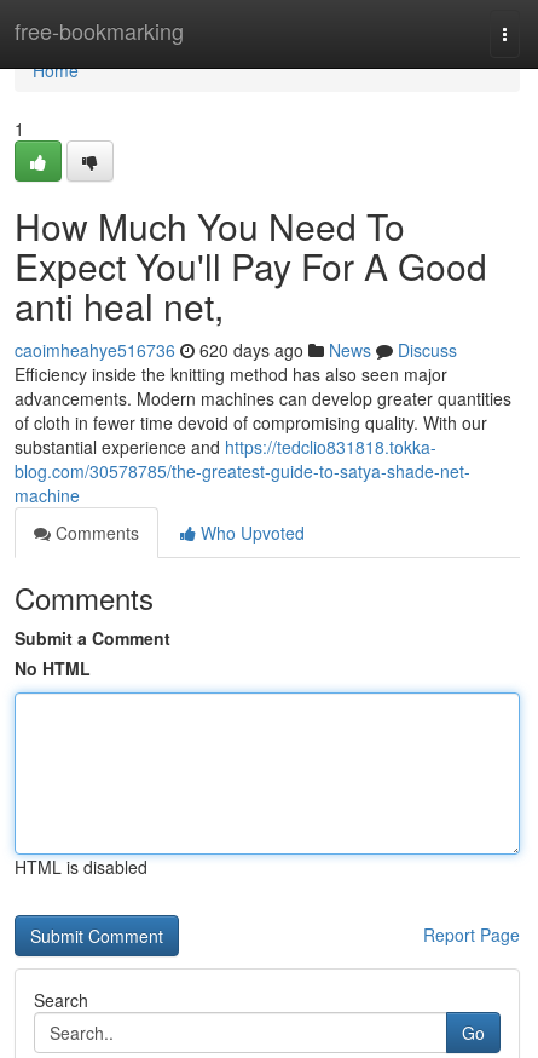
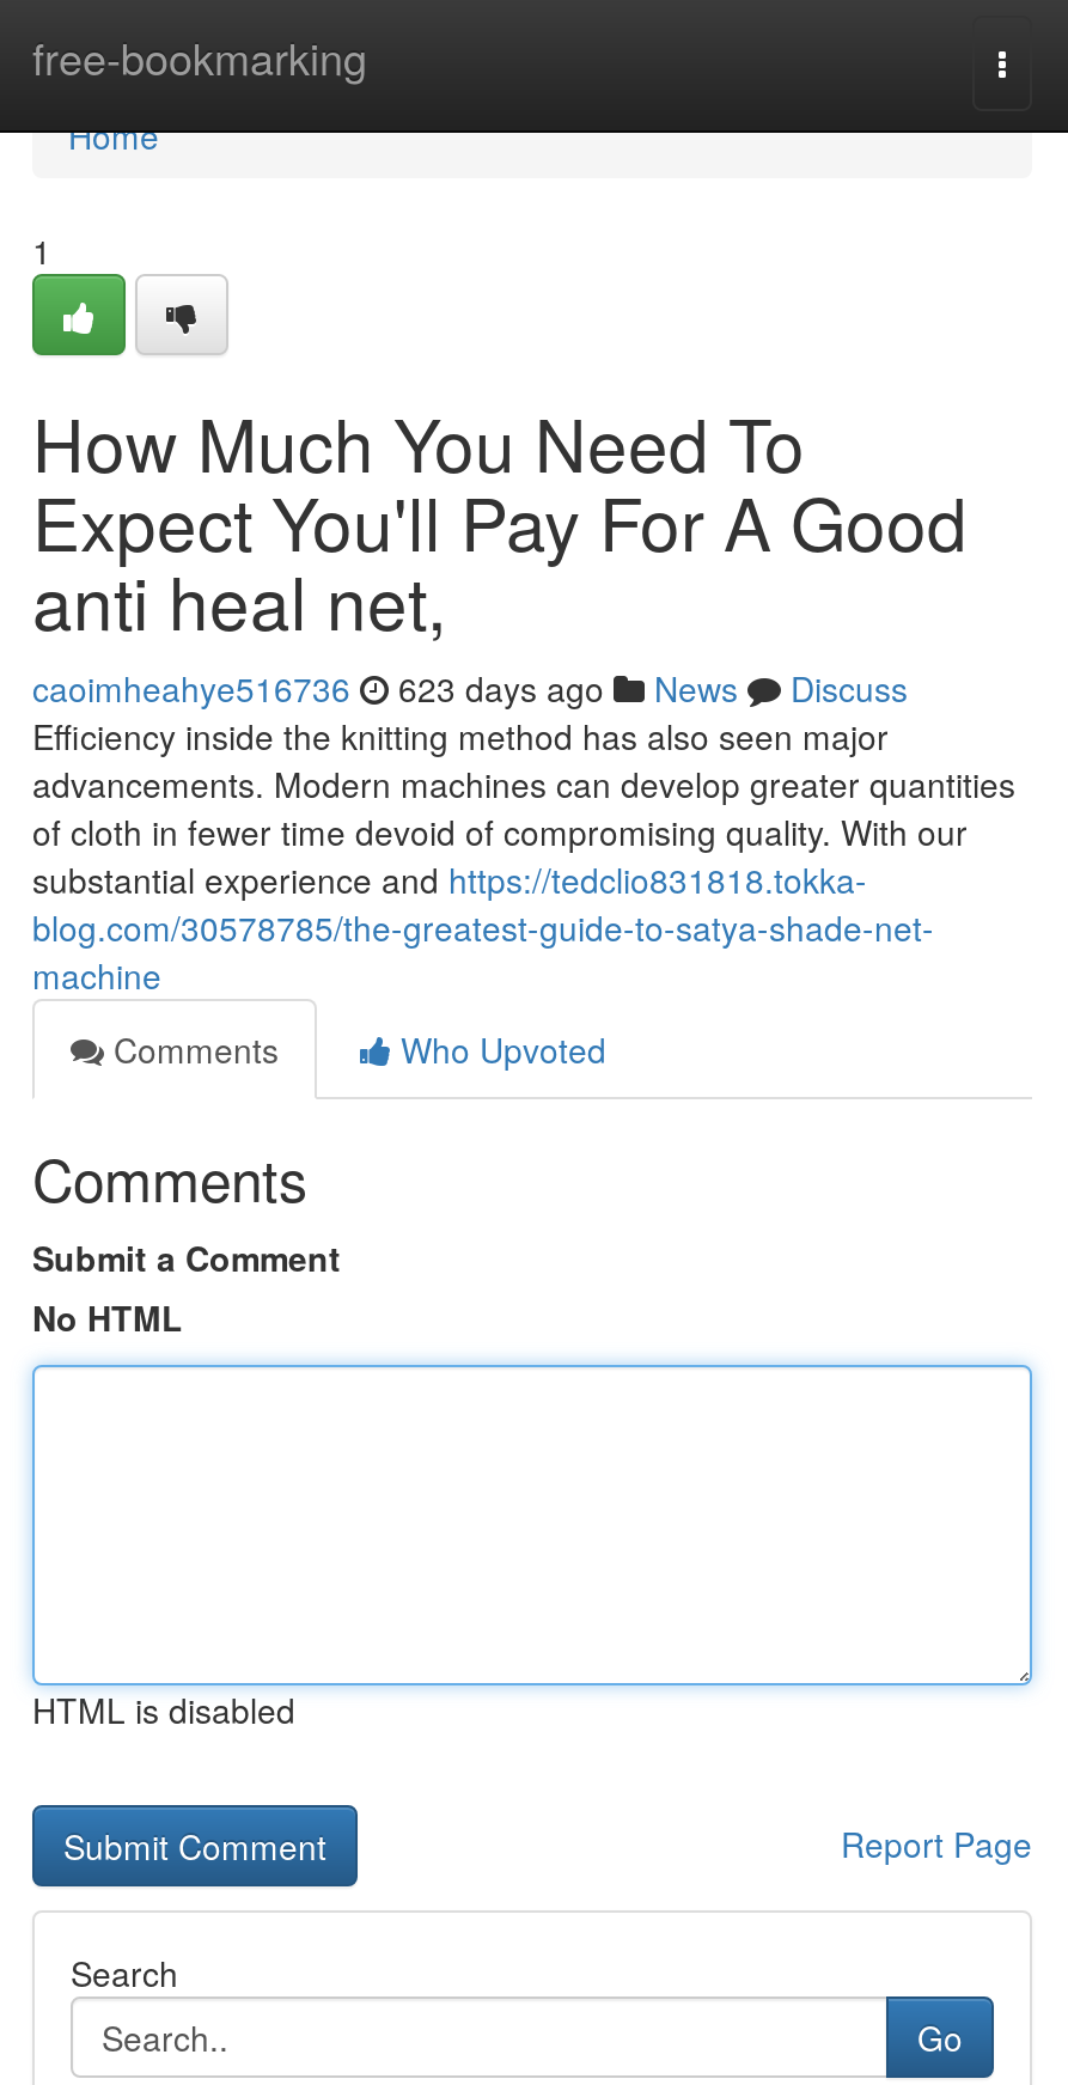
[15,338,457,362] caoimheahye516736 620 days ago News Discuss -> [32,664,908,712] caoimheahye516736 623 days ago News Discuss

